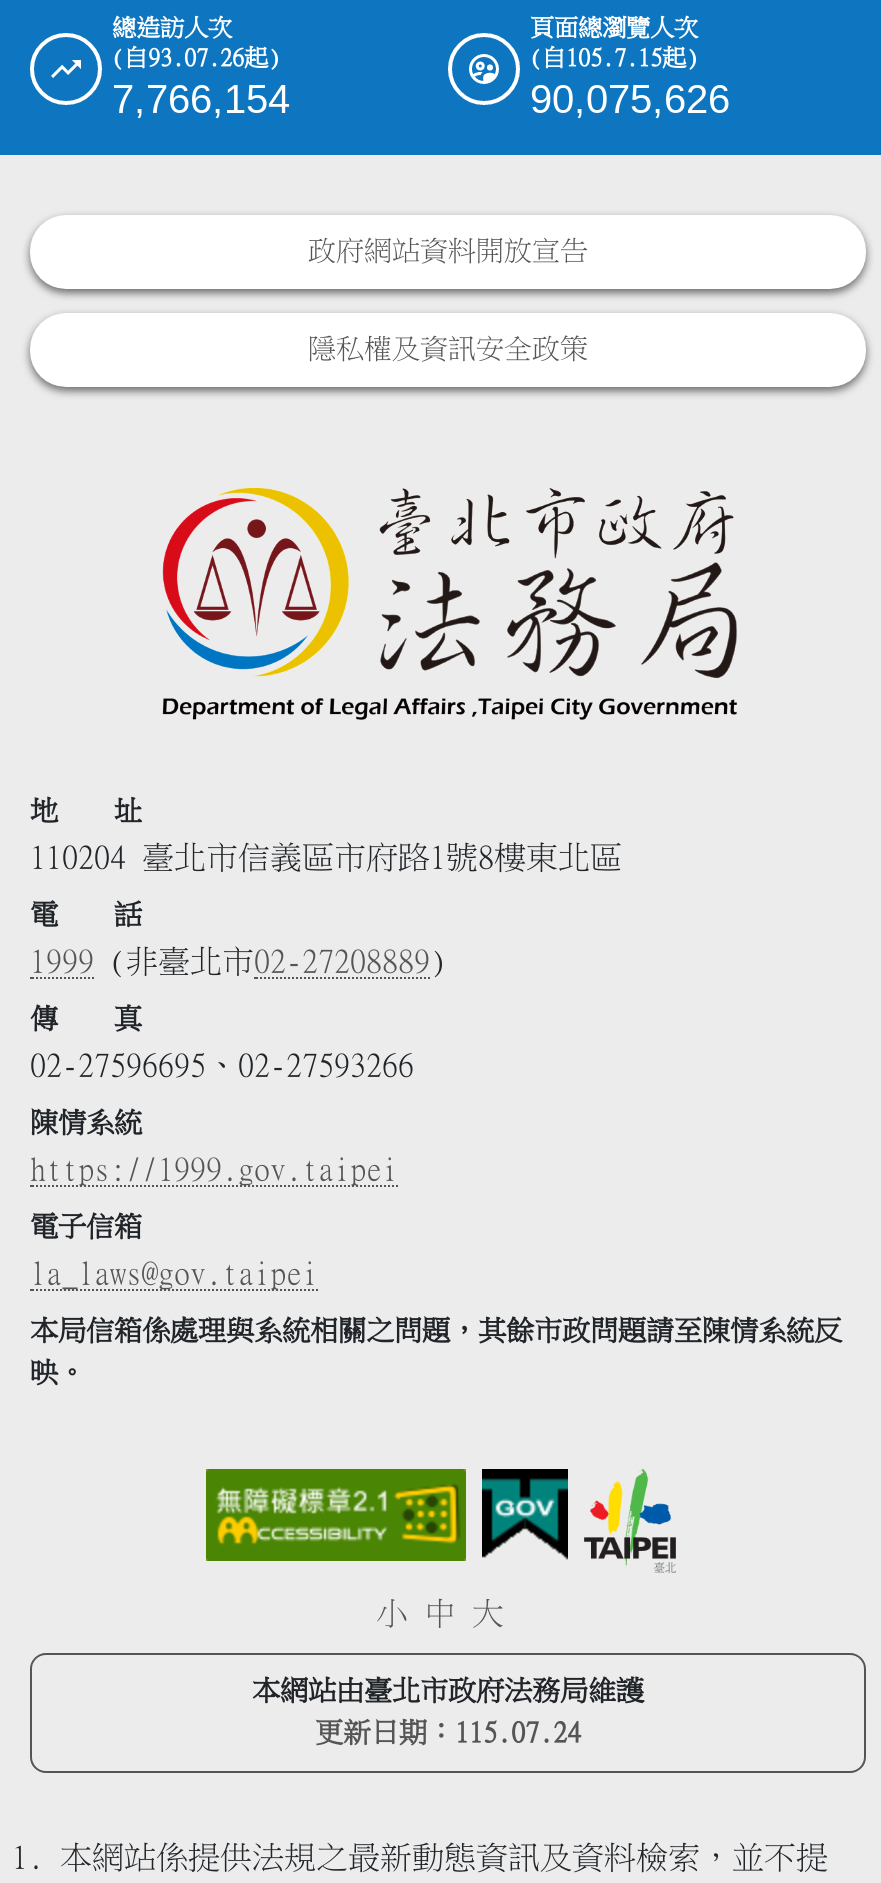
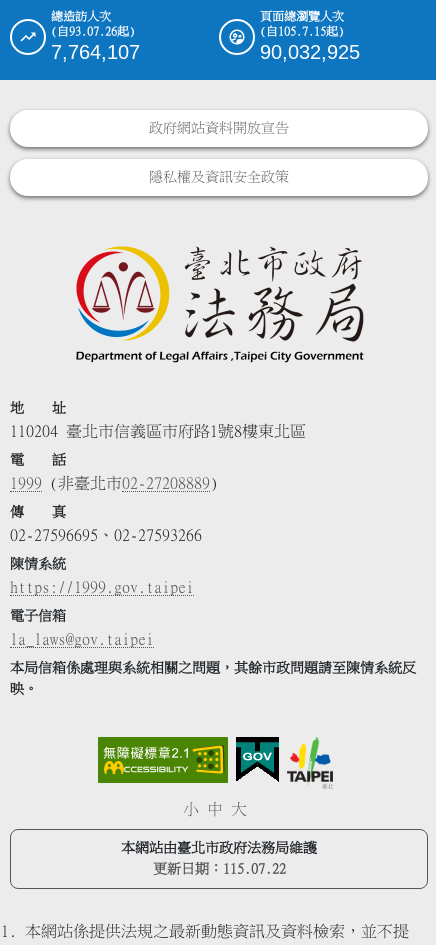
[112,77,290,121] 7,766,154 -> [51,41,140,63] 7,764,107
[530,77,730,121] 90,075,626 -> [260,41,360,63] 90,032,925
[315,1719,581,1747] 更新日期：115.07.24 -> [152,862,285,876] 更新日期：115.07.22

